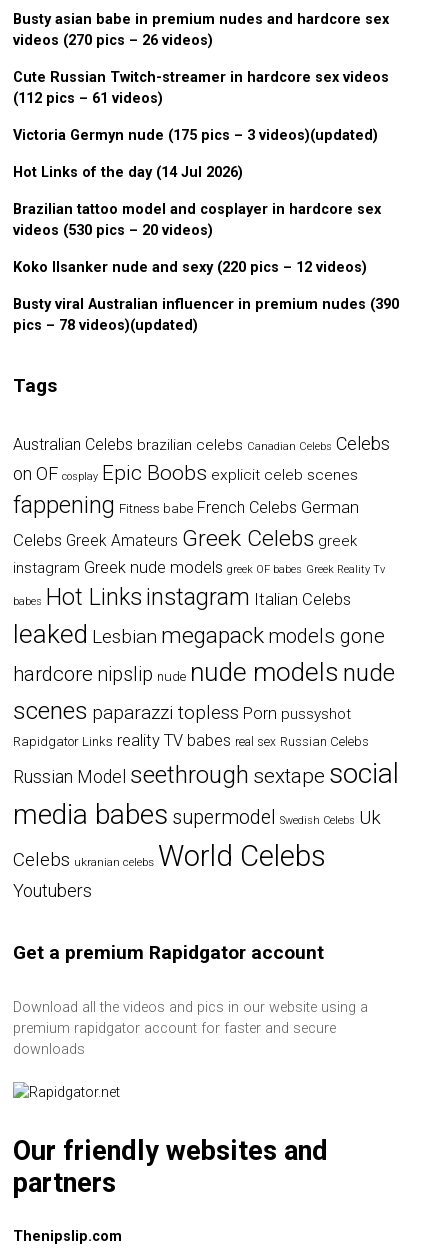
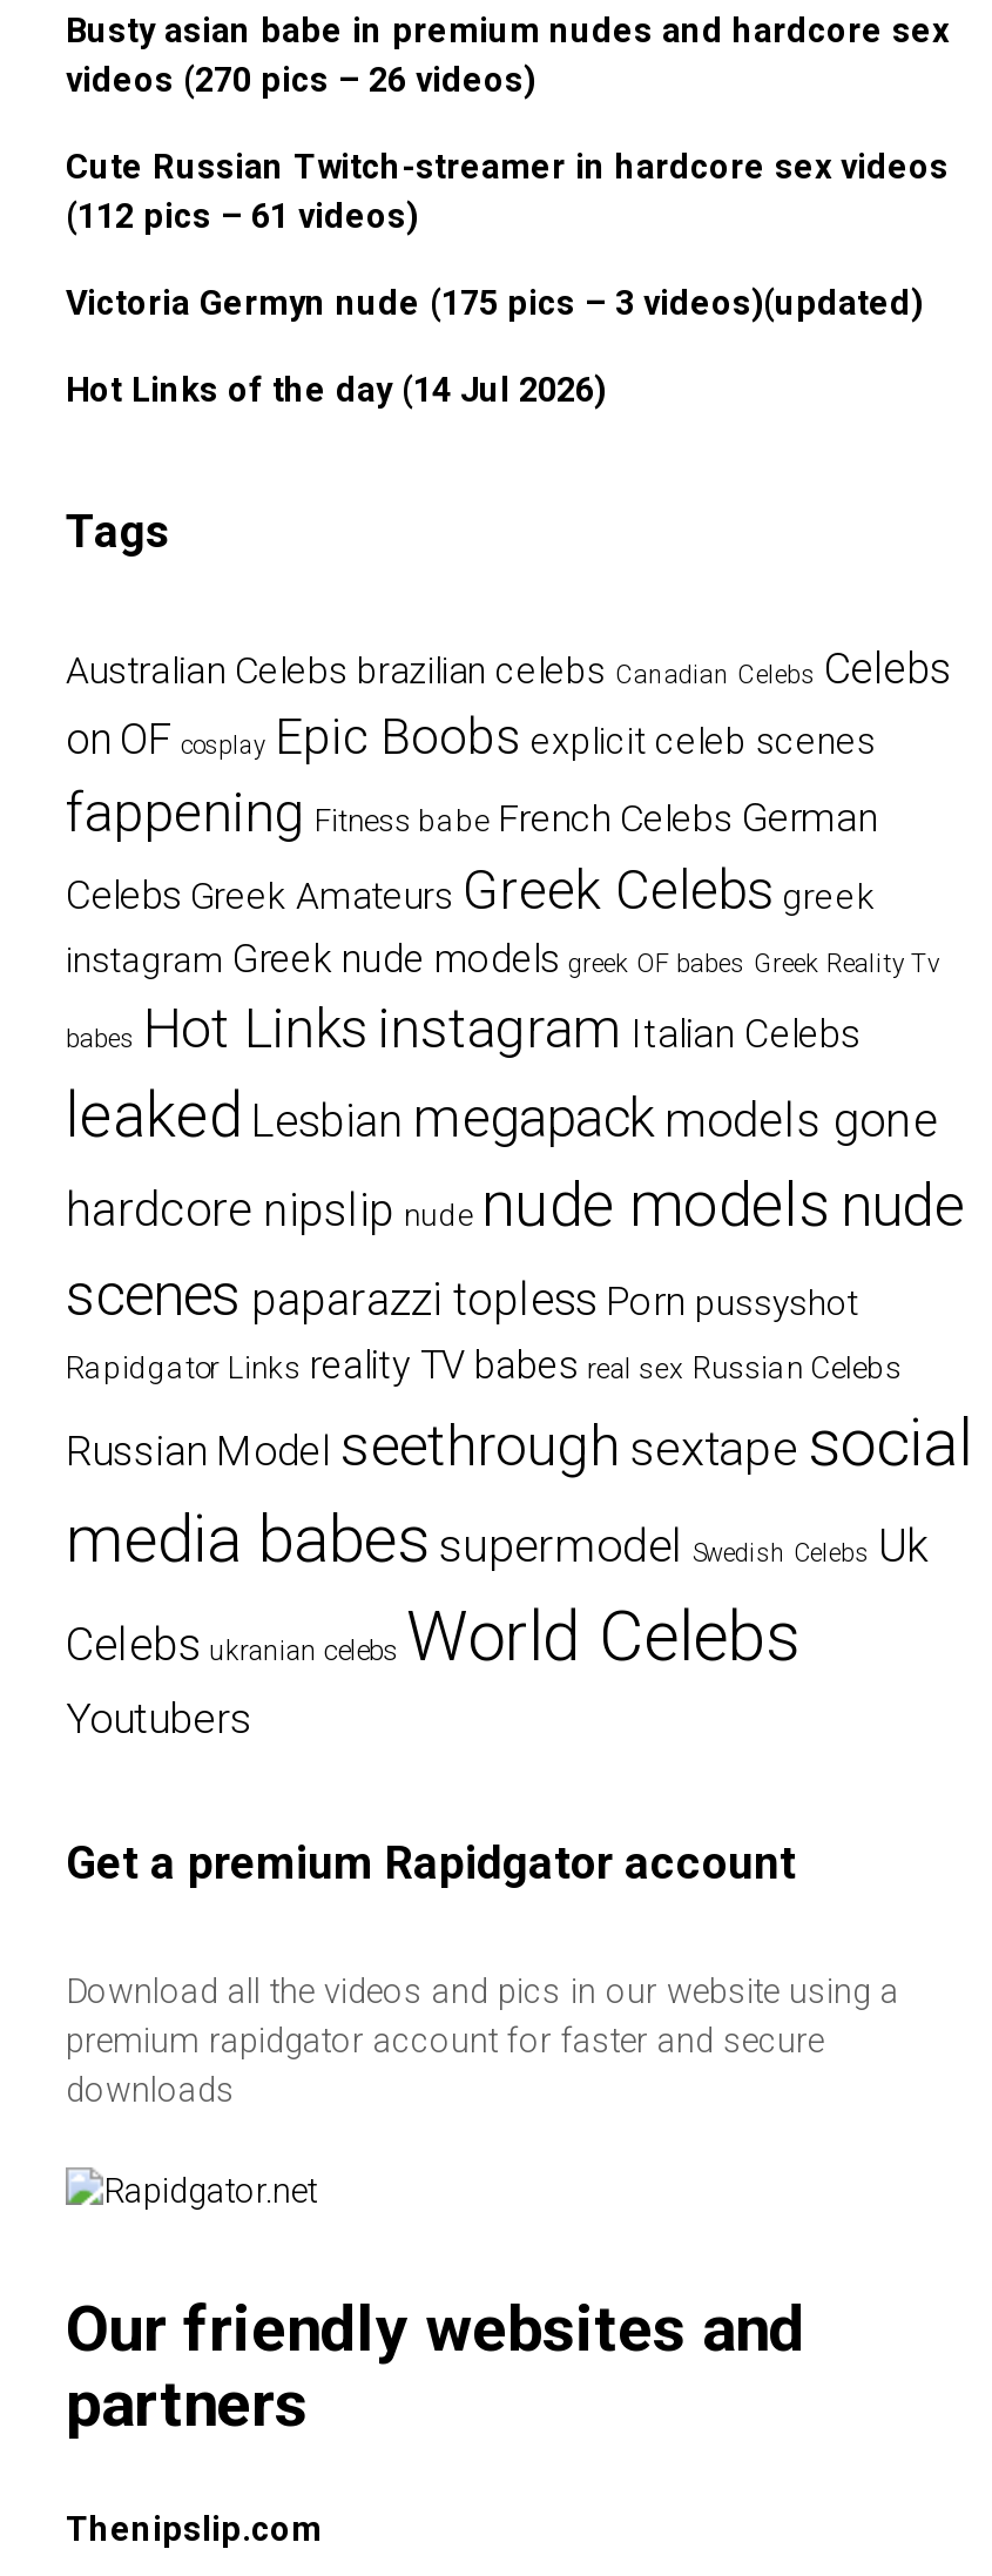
[13,201,399,334] Brazilian tattoo model and cosplayer in hardcore sex | videos (530 pics – 20 videos) | Koko Ilsanker nude and sexy (220 pics – 12 videos) | Busty viral Australian influencer in premium nudes (390 | pics – 78 videos)(updated) -> none

